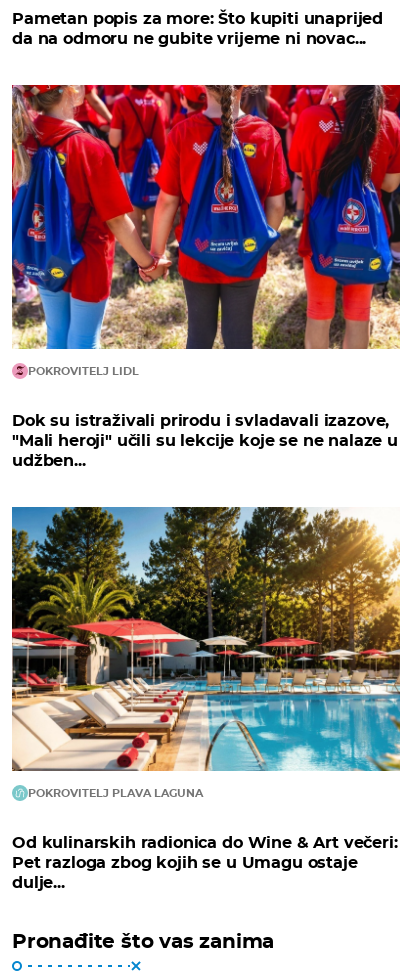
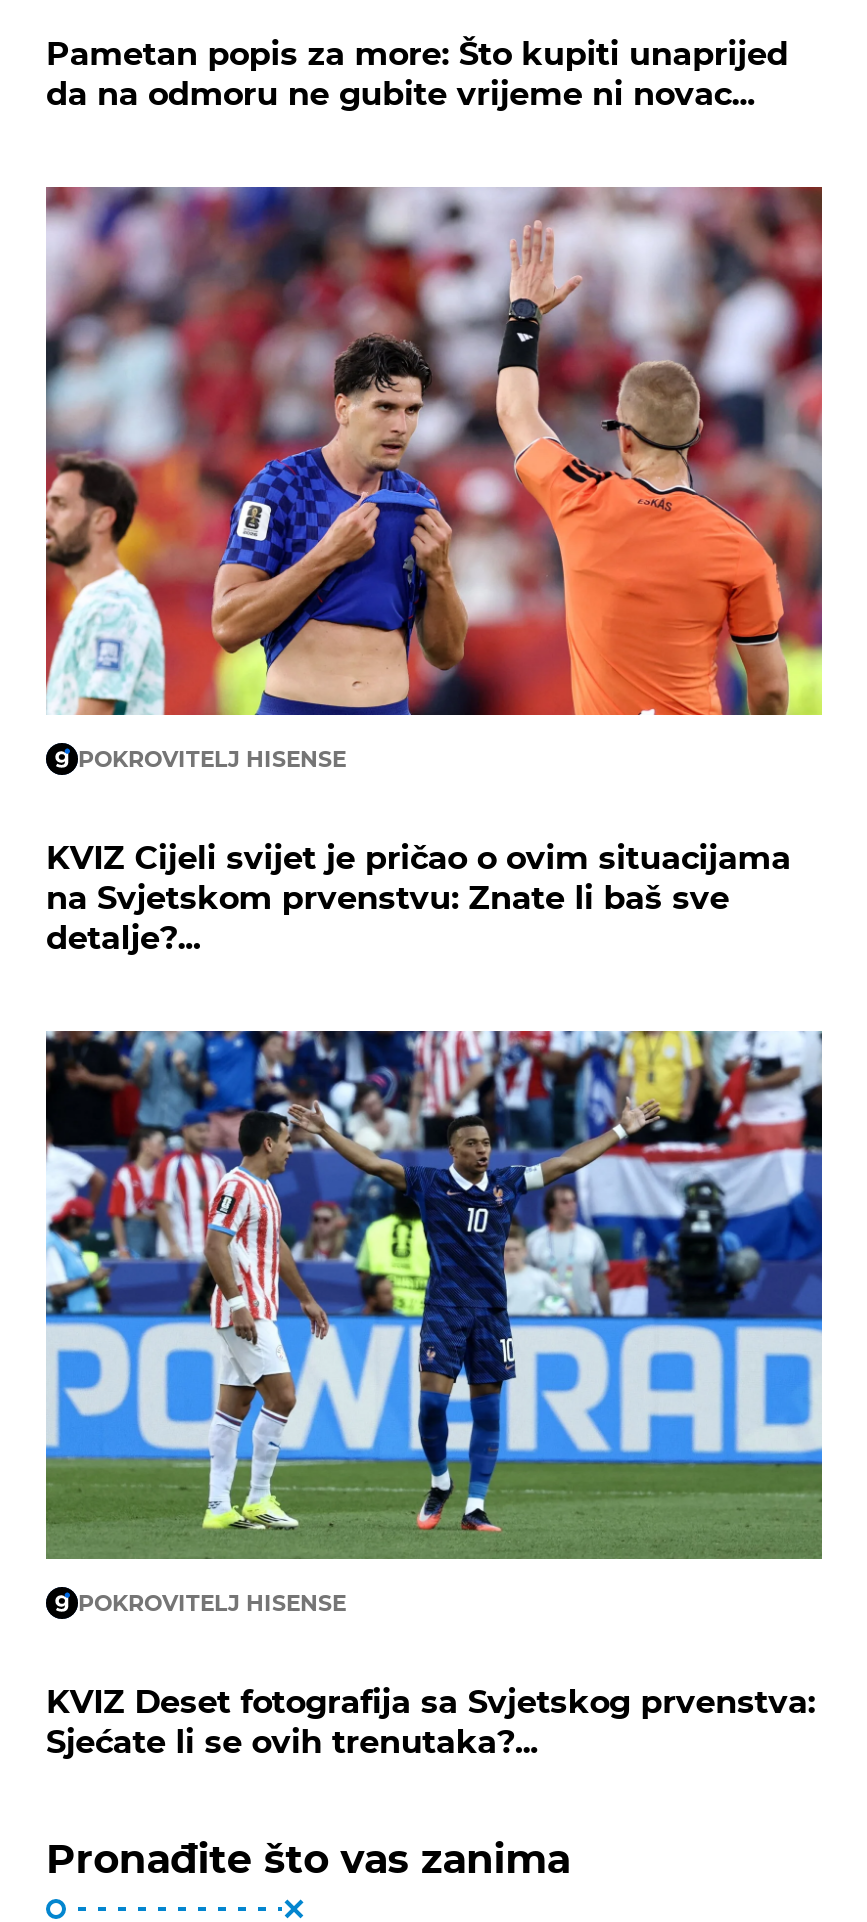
[11,84,401,378] [image] | POKROVITELJ LIDL -> [44,185,824,773] [image] | POKROVITELJ HISENSE
[12,411,398,470] Dok su istraživali prirodu i svladavali izazove, | "Mali heroji" učili su lekcije koje se ne nalaze u | udžben... -> [46,839,791,957] KVIZ Cijeli svijet je pričao o ovim situacijama | na Svjetskom prvenstvu: Znate li baš sve | detalje?...
[11,506,401,800] [image] | POKROVITELJ PLAVA LAGUNA -> [44,1029,824,1616] [image] | POKROVITELJ HISENSE
[12,833,398,892] Od kulinarskih radionica do Wine & Art večeri: | Pet razloga zbog kojih se u Umagu ostaje | dulje... -> [46,1682,815,1760] KVIZ Deset fotografija sa Svjetskog prvenstva: | Sjećate li se ovih trenutaka?...

